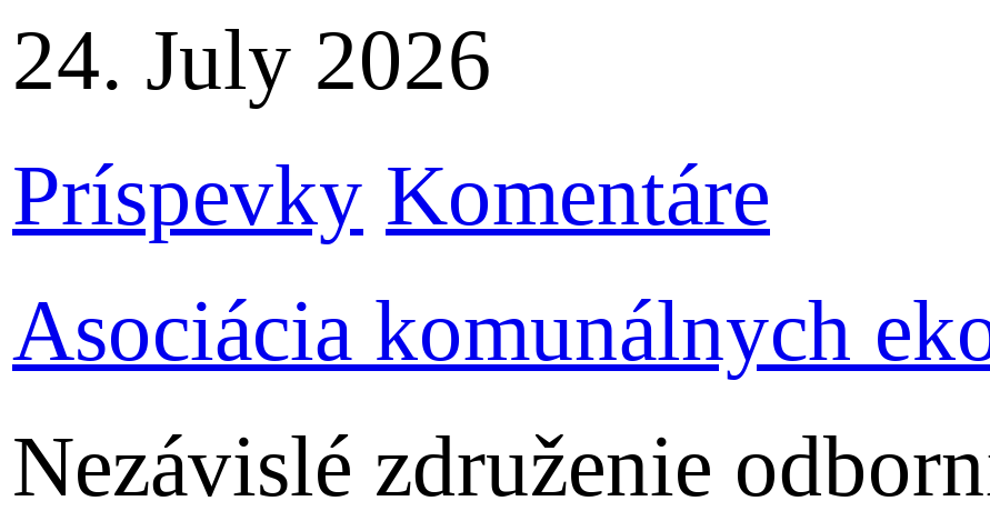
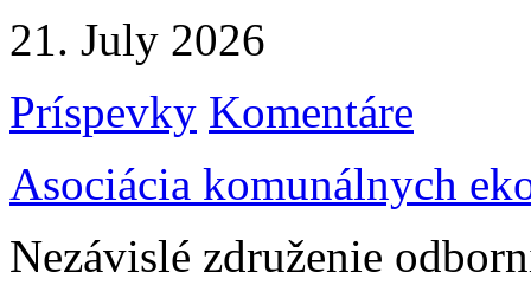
[12,11,492,107] 24. July 2026 -> [9,14,265,65] 21. July 2026

